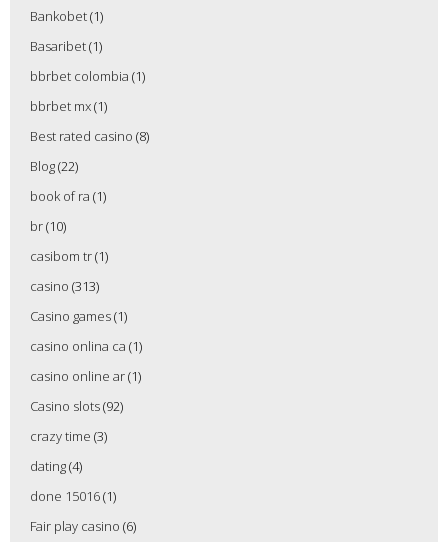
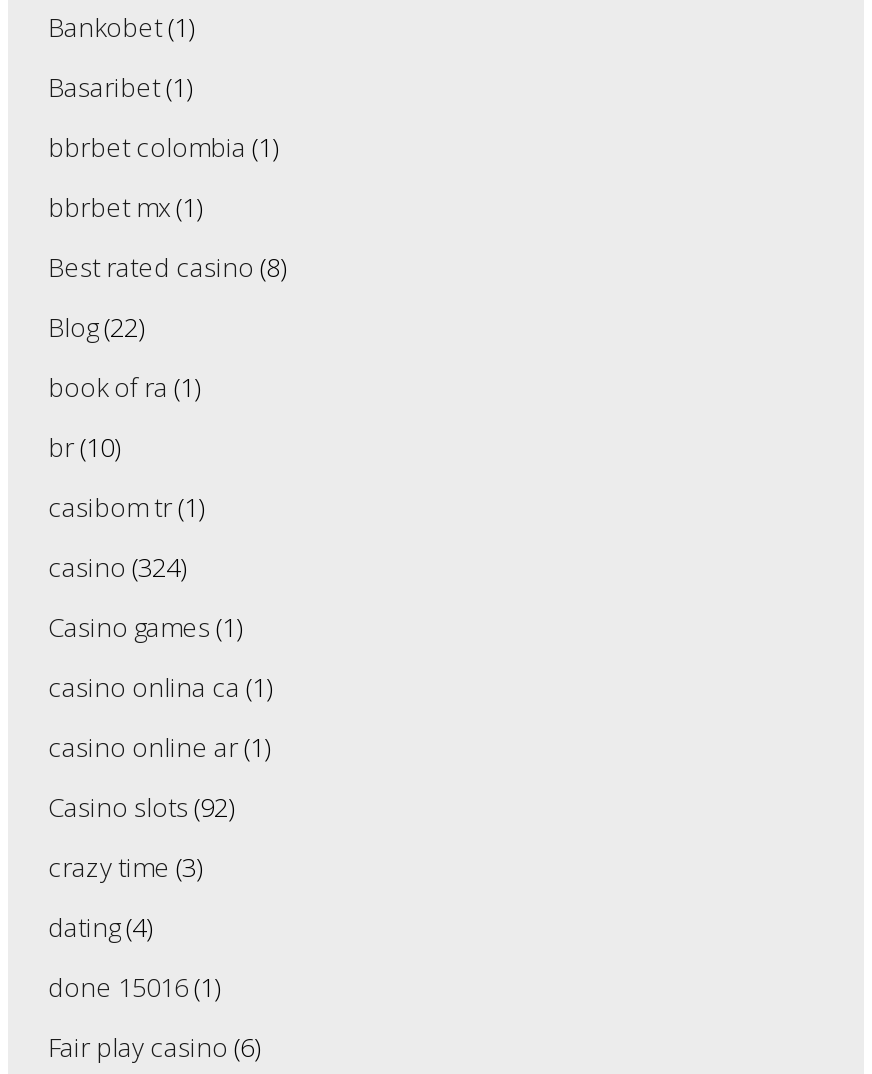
[30,277,99,295] casino (313) -> [48,549,186,585] casino (324)

